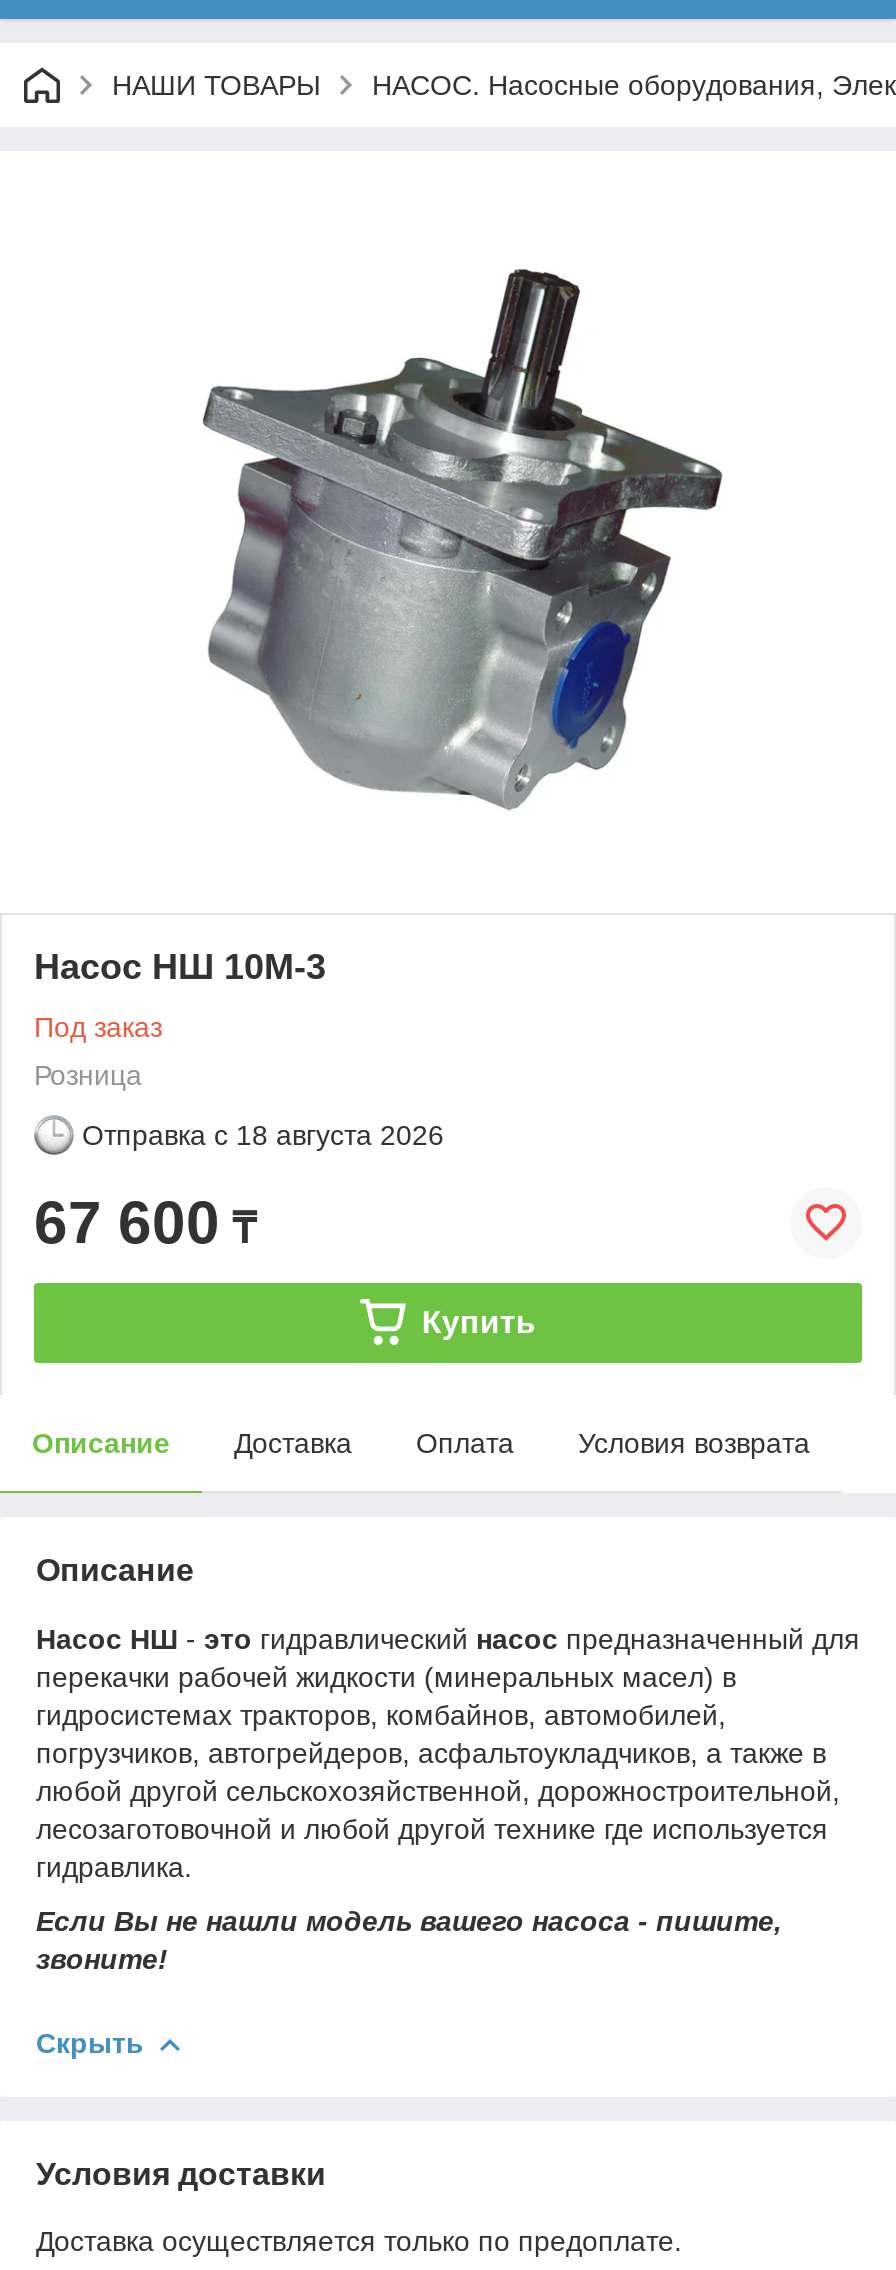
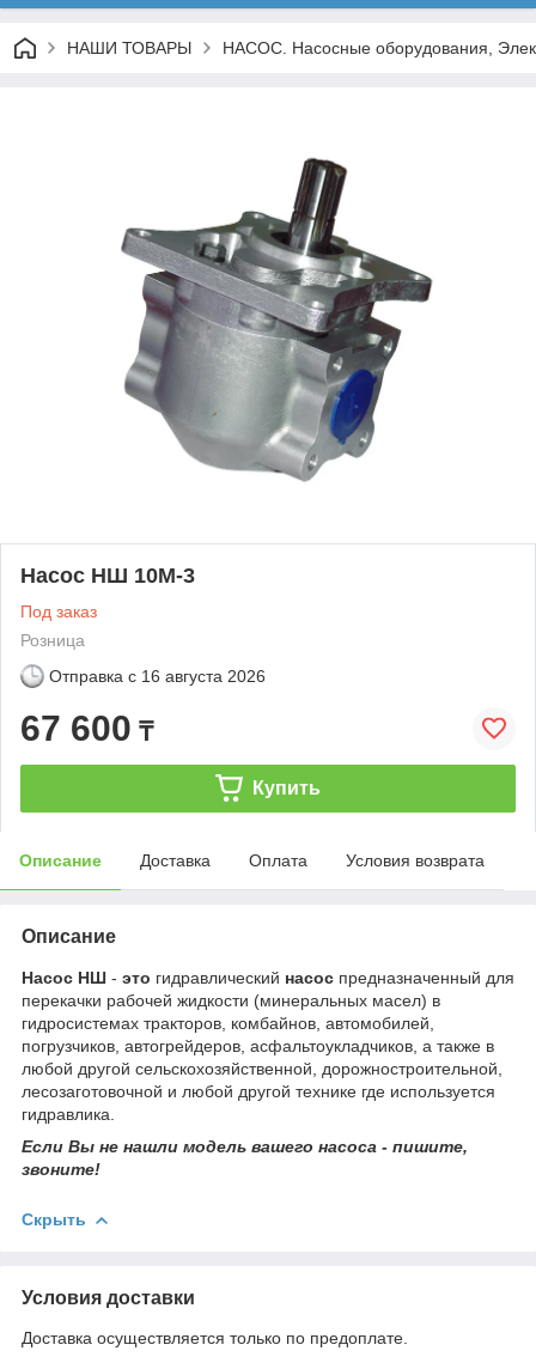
[82,1119,444,1151] Отправка с 18 августа 2026 -> [49,666,266,685] Отправка с 16 августа 2026

